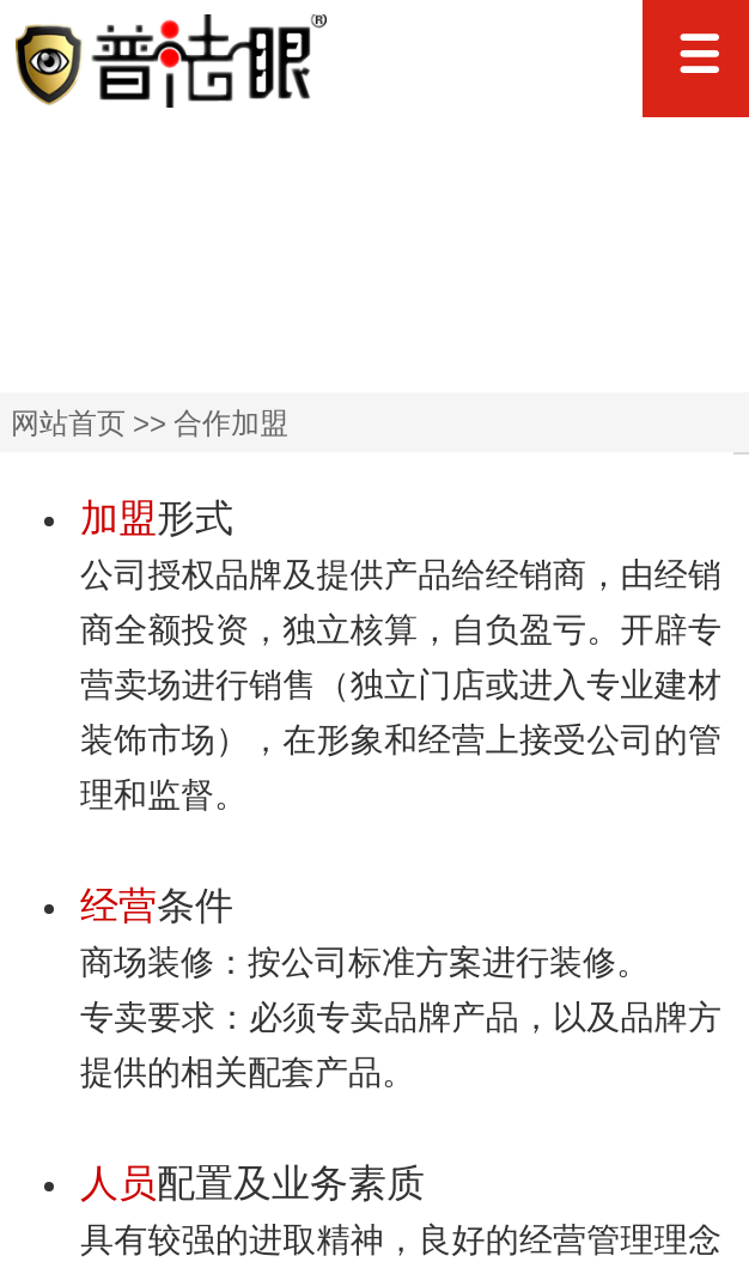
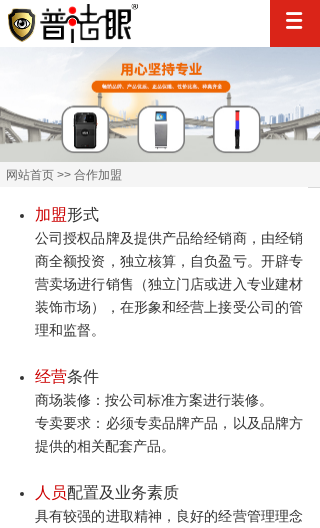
none -> [3,47,317,162] [image]

